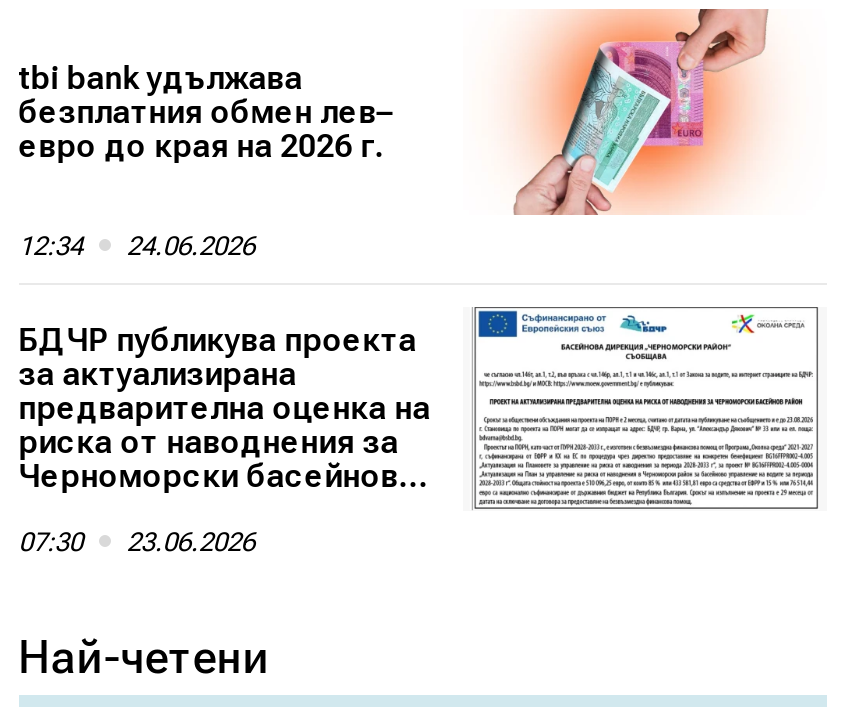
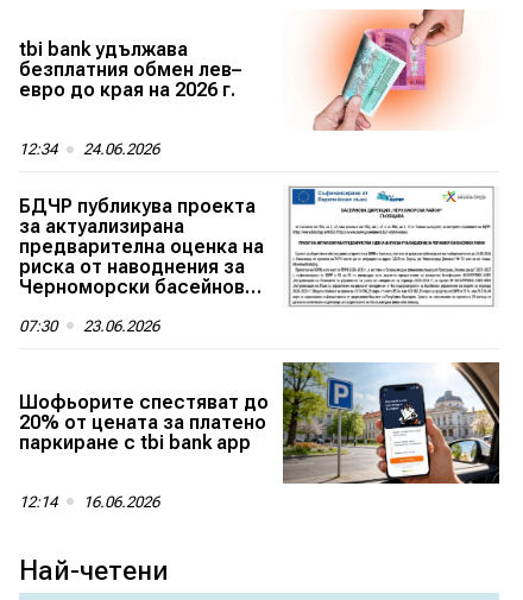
none -> [19,493,159,511] 12:14 | 16.06.2026
none -> [19,361,500,485] [image] | Шофьорите спестяват до | 20% от цената за платено | паркиране с tbi bank app

